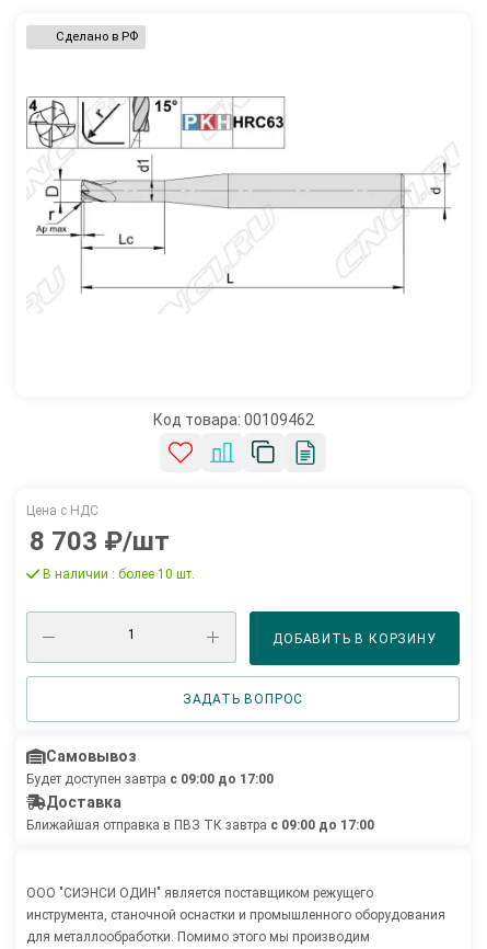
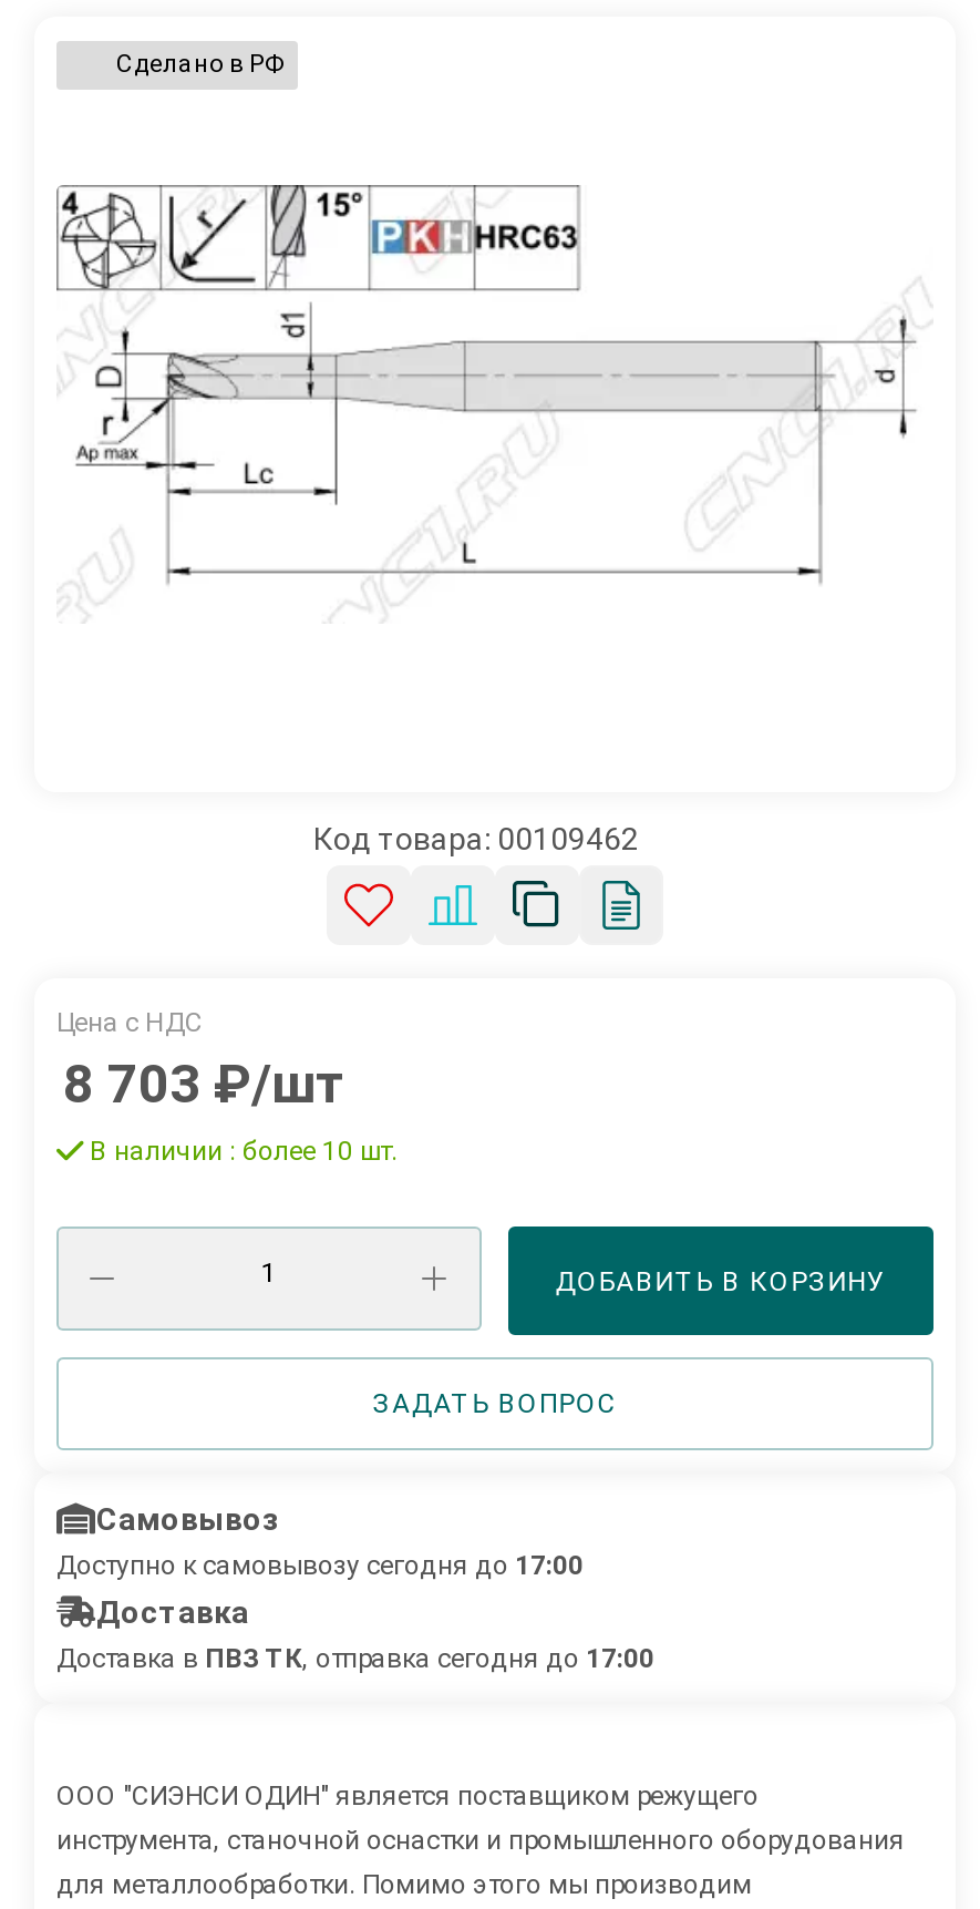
[26,771,274,787] Будет доступен завтра с 09:00 до 17:00 -> [56,1550,584,1581] Доступно к самовывозу сегодня до 17:00
[26,817,374,833] Ближайшая отправка в ПВЗ ТК завтра с 09:00 до 17:00 -> [56,1643,654,1674] Доставка в ПВЗ ТК, отправка сегодня до 17:00

